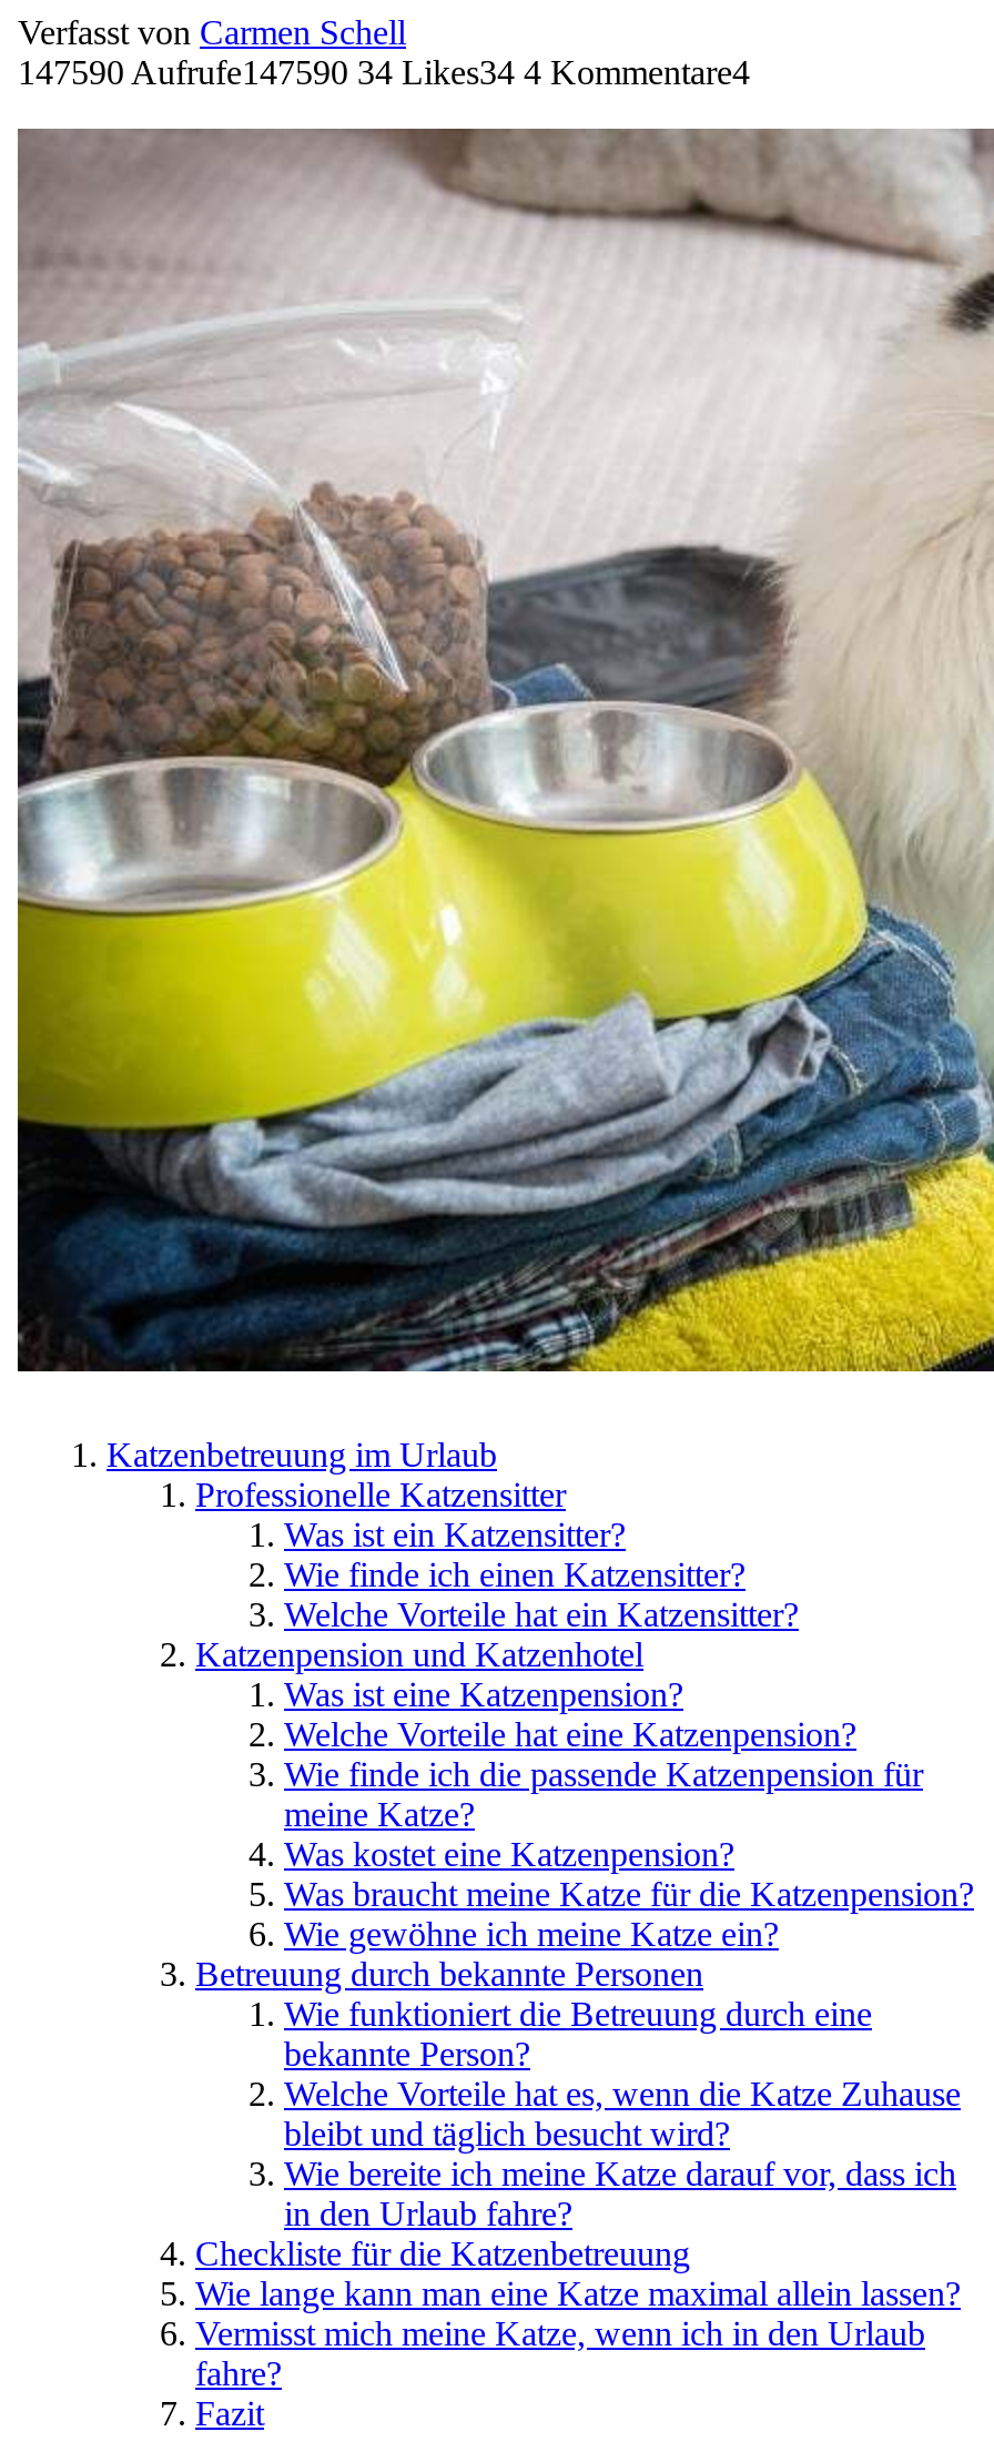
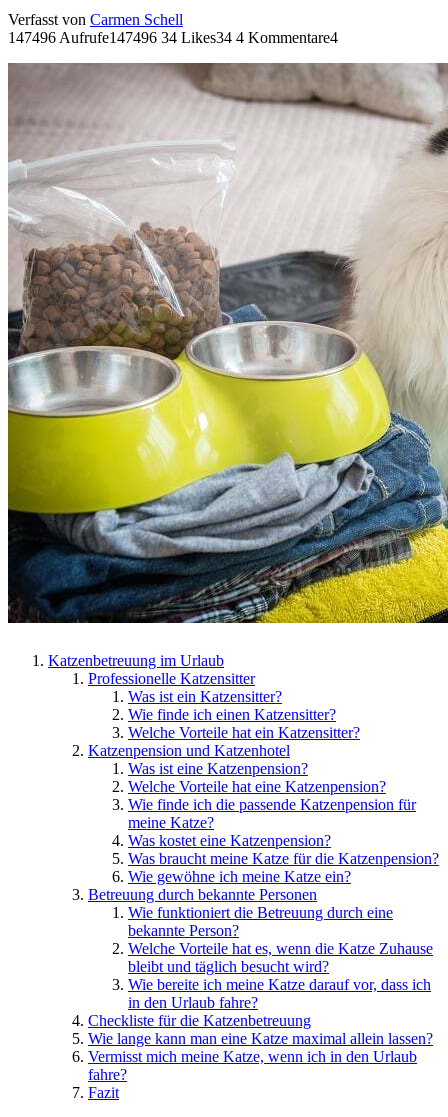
[18,53,750,91] 147590 Aufrufe147590 34 Likes34 4 Kommentare4 -> [8,29,338,46] 147496 Aufrufe147496 34 Likes34 4 Kommentare4

